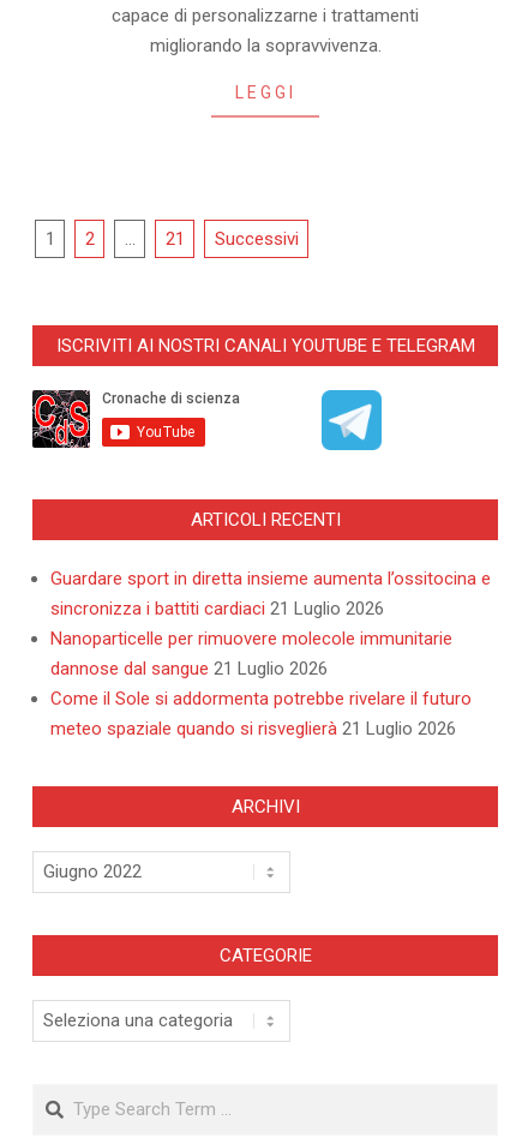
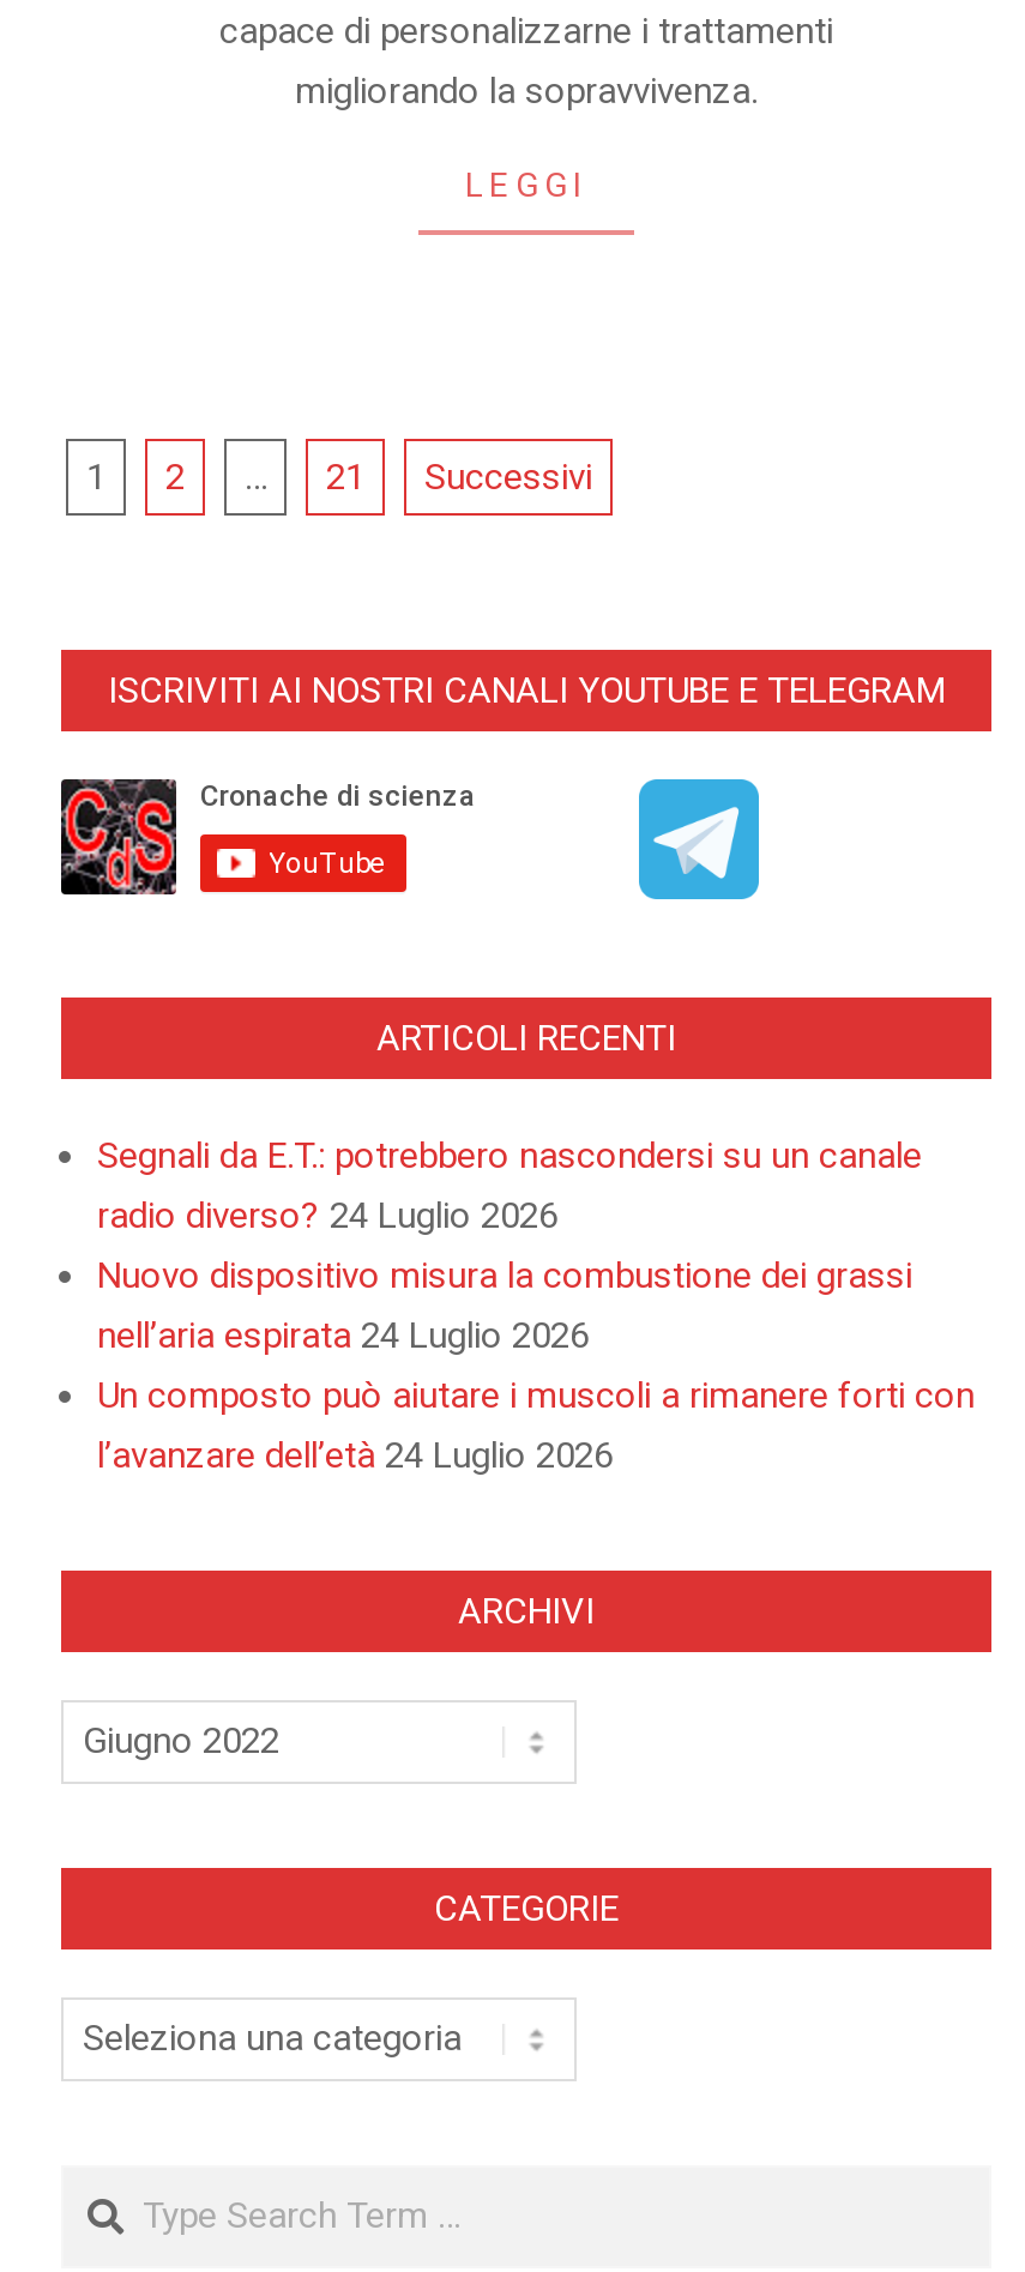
[50,568,491,739] Guardare sport in diretta insieme aumenta l’ossitocina e | sincronizza i battiti cardiaci 21 Luglio 2026 | Nanoparticelle per rimuovere molecole immunitarie | dannose dal sangue 21 Luglio 2026 | Come il Sole si addormenta potrebbe rivelare il futuro | meteo spaziale quando si risveglierà 21 Luglio 2026 -> [97,1134,975,1477] Segnali da E.T.: potrebbero nascondersi su un canale | radio diverso? 24 Luglio 2026 | Nuovo dispositivo misura la combustione dei grassi | nell’aria espirata 24 Luglio 2026 | Un composto può aiutare i muscoli a rimanere forti con | l’avanzare dell’età 24 Luglio 2026

